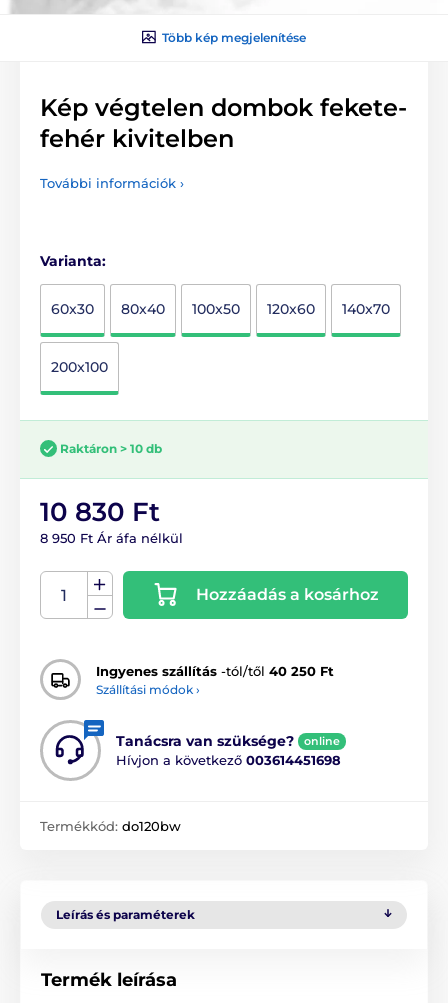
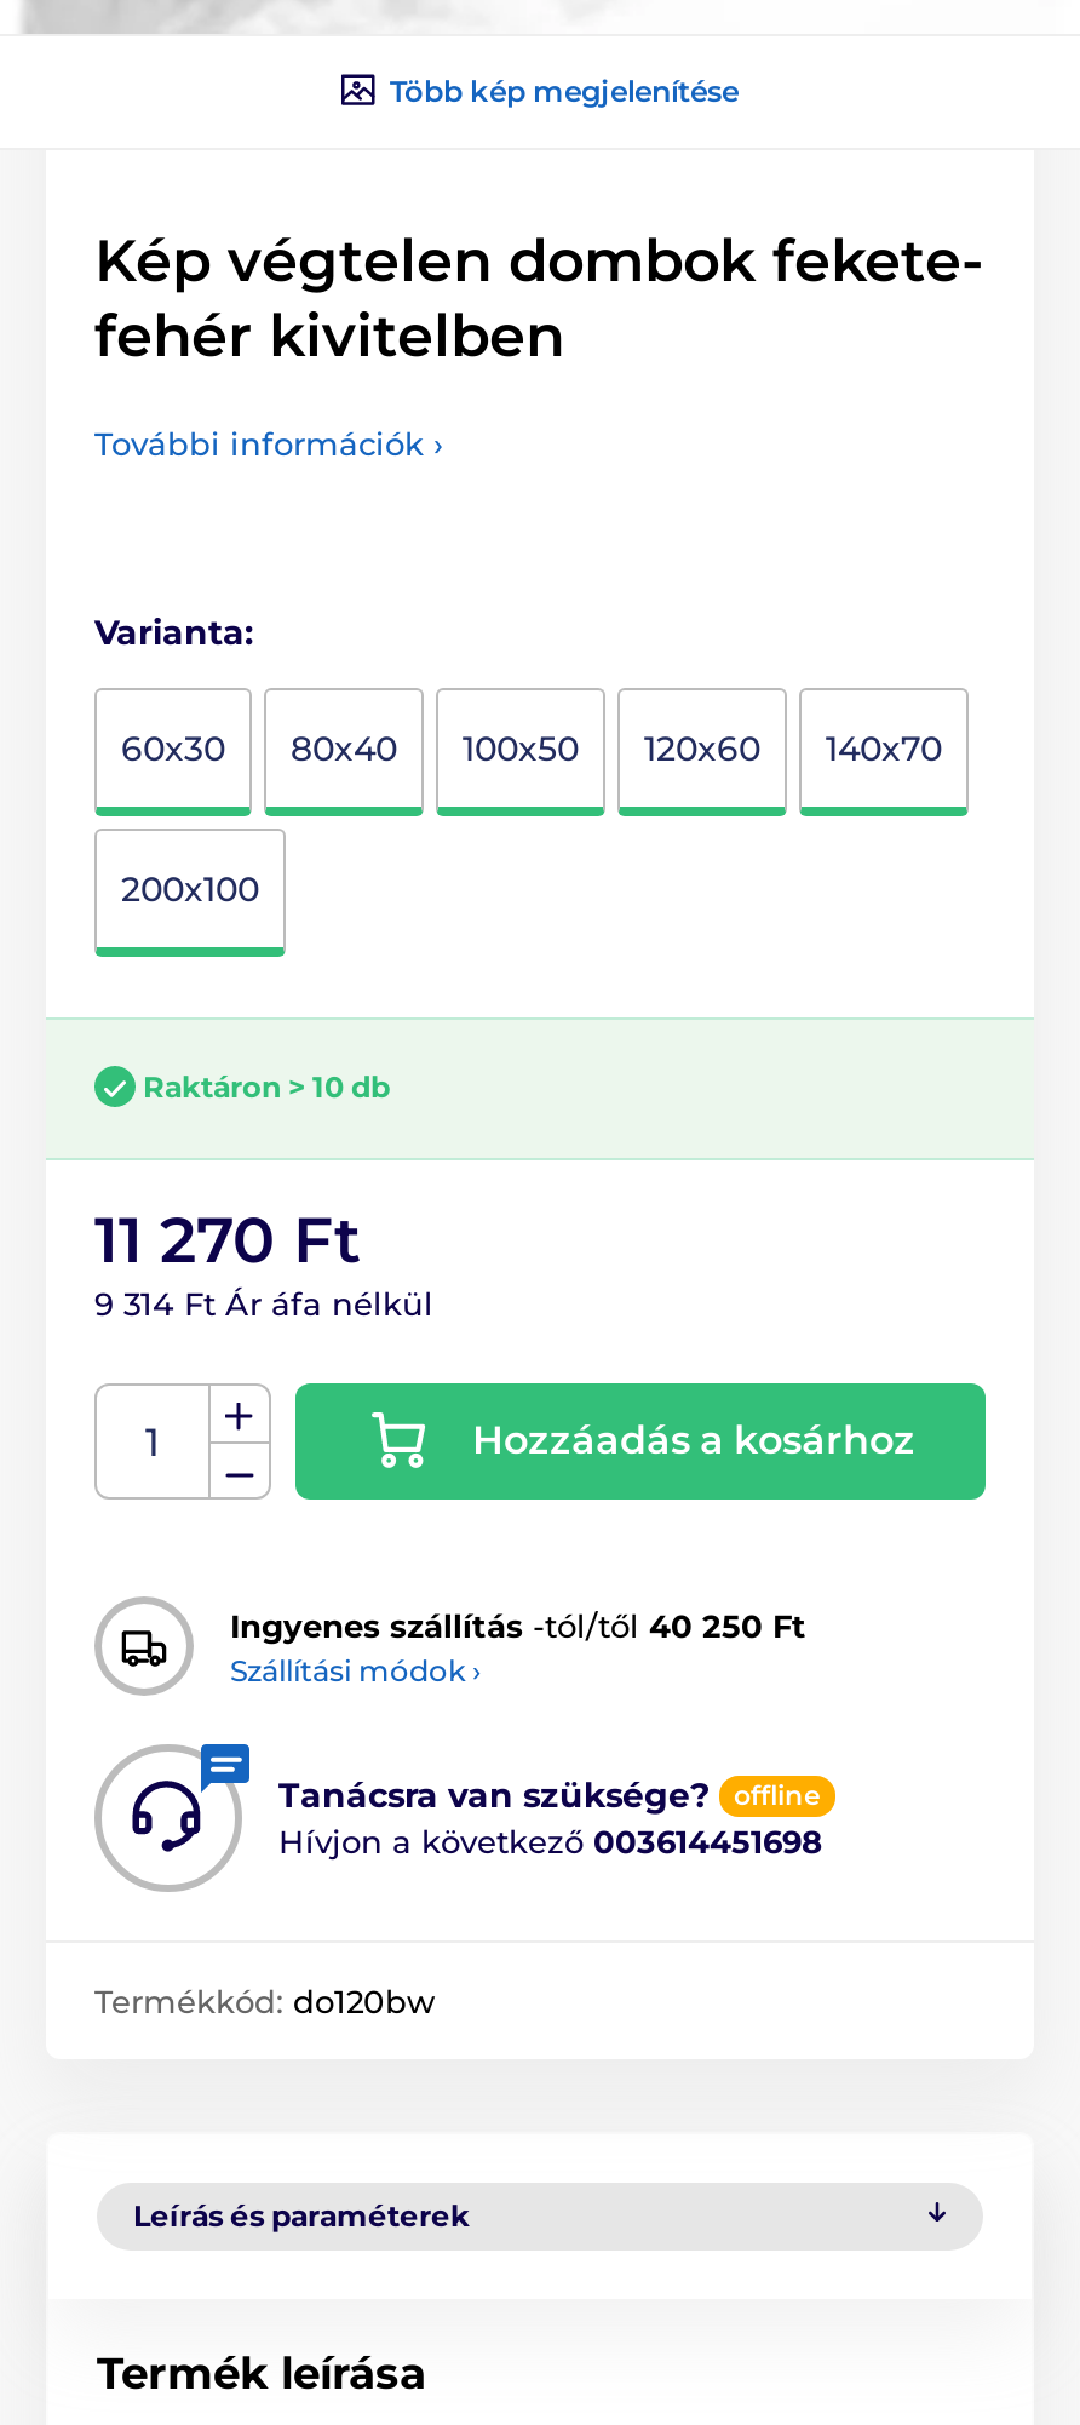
[40,496,160,528] 10 830 Ft -> [94,1202,361,1279] 11 270 Ft
[40,530,183,546] 8 950 Ft Ár áfa nélkül -> [94,1284,433,1323] 9 314 Ft Ár áfa nélkül
[304,734,340,748] online -> [734,1778,821,1812] offline

